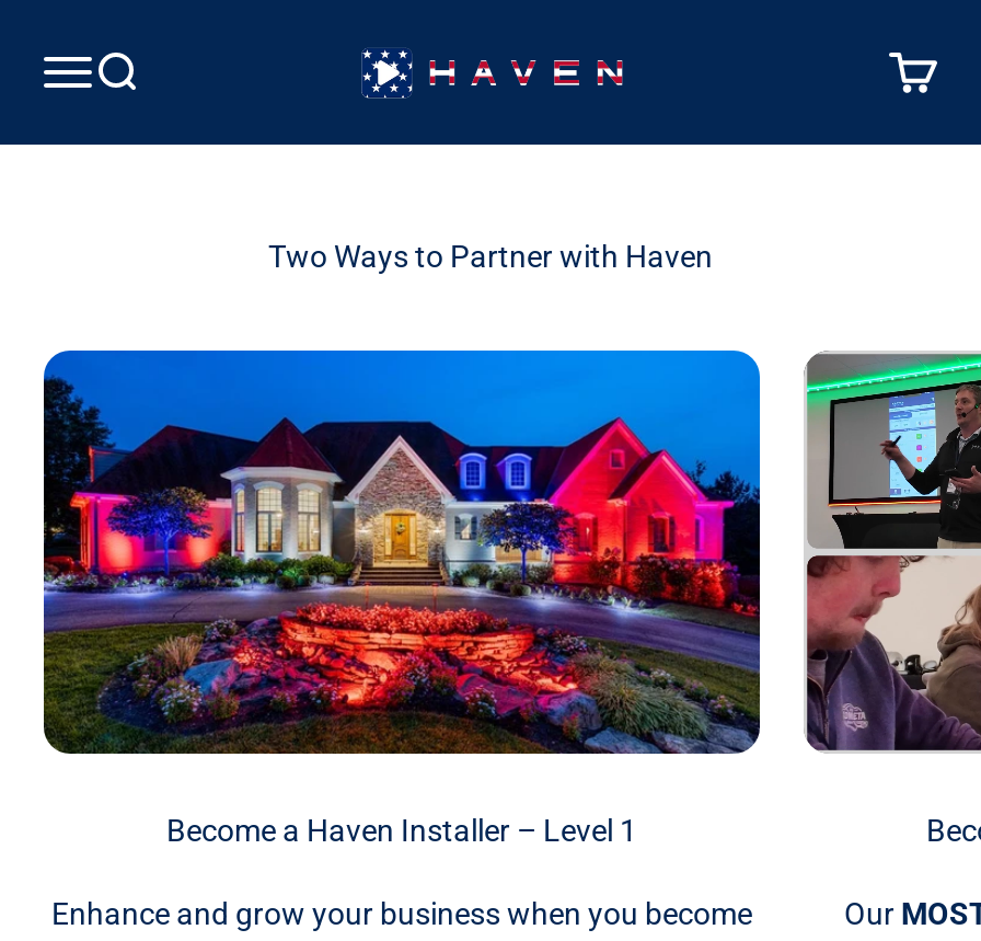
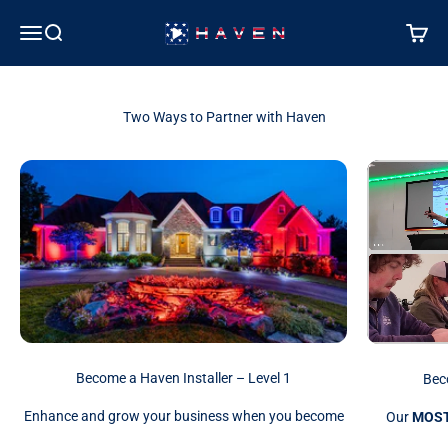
[806,353,974,751] [image] -> [368,162,445,343] [image]

